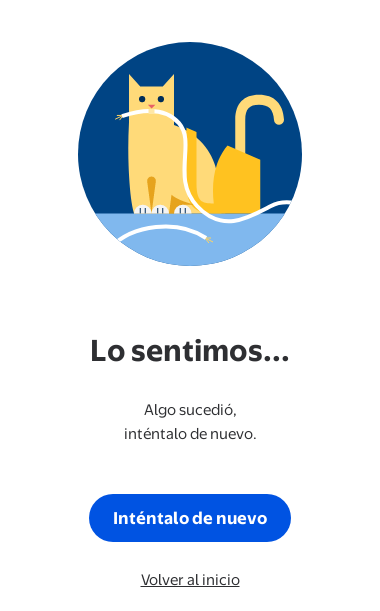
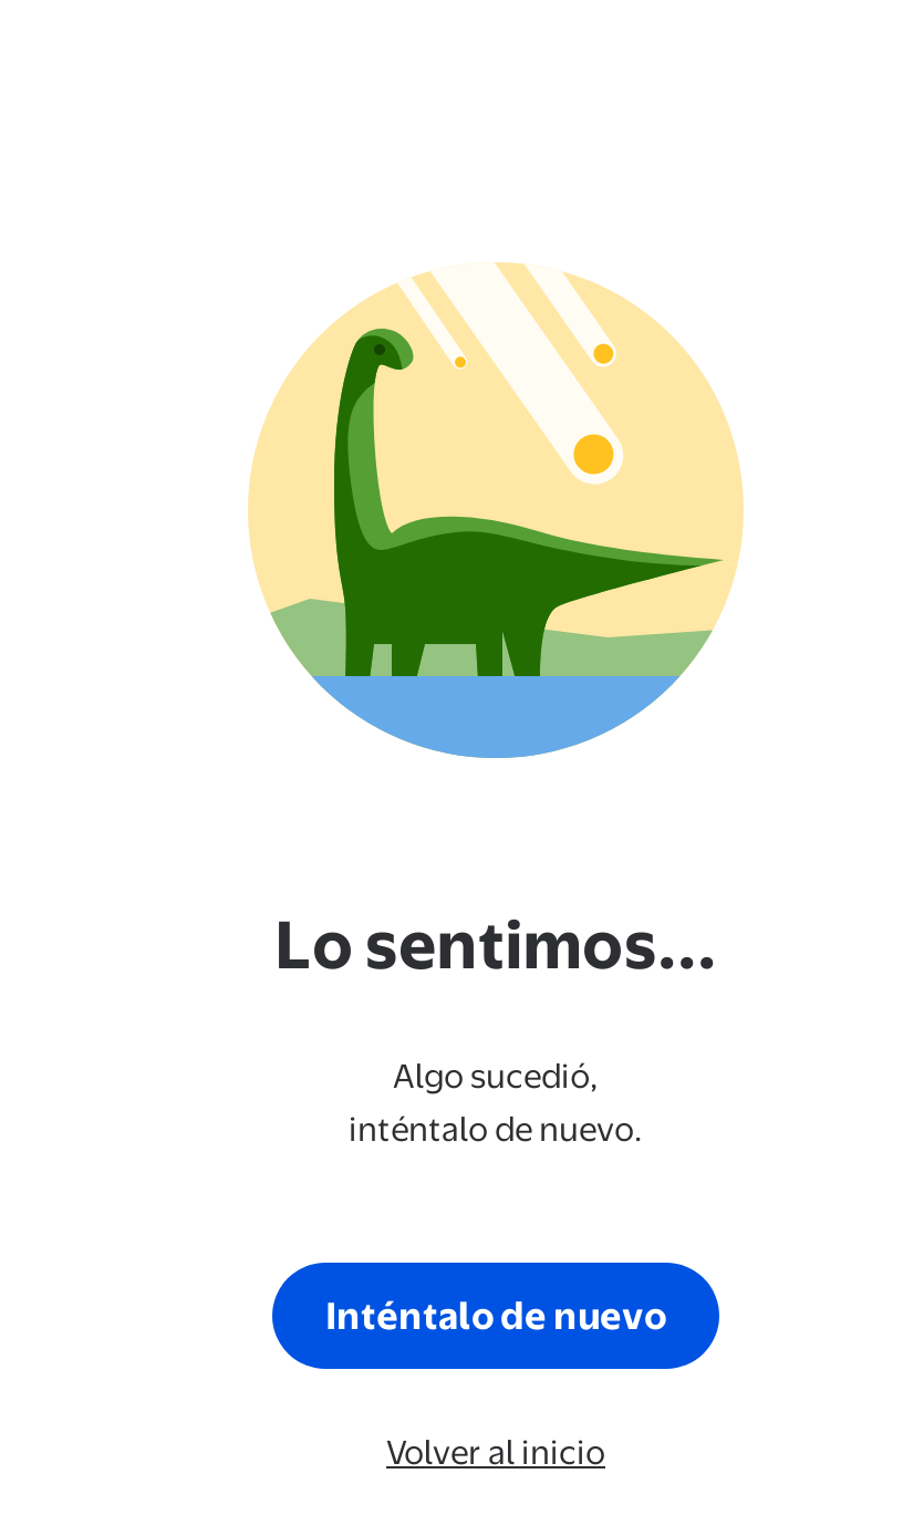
[77,41,303,244] [image] -> [248,262,744,707] [image]

